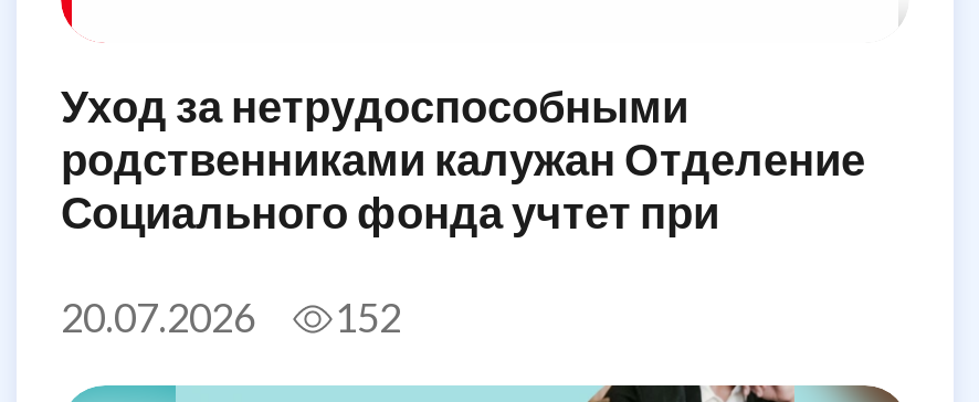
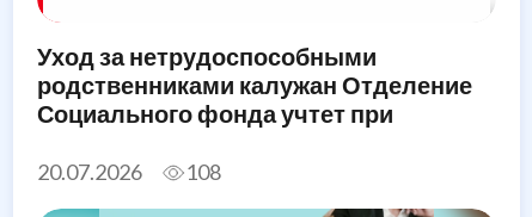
[61,294,401,343] 20.07.2026 152 -> [37,159,221,185] 20.07.2026 108

